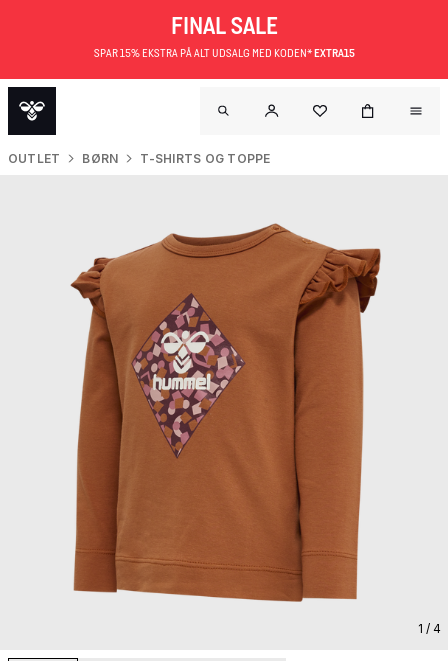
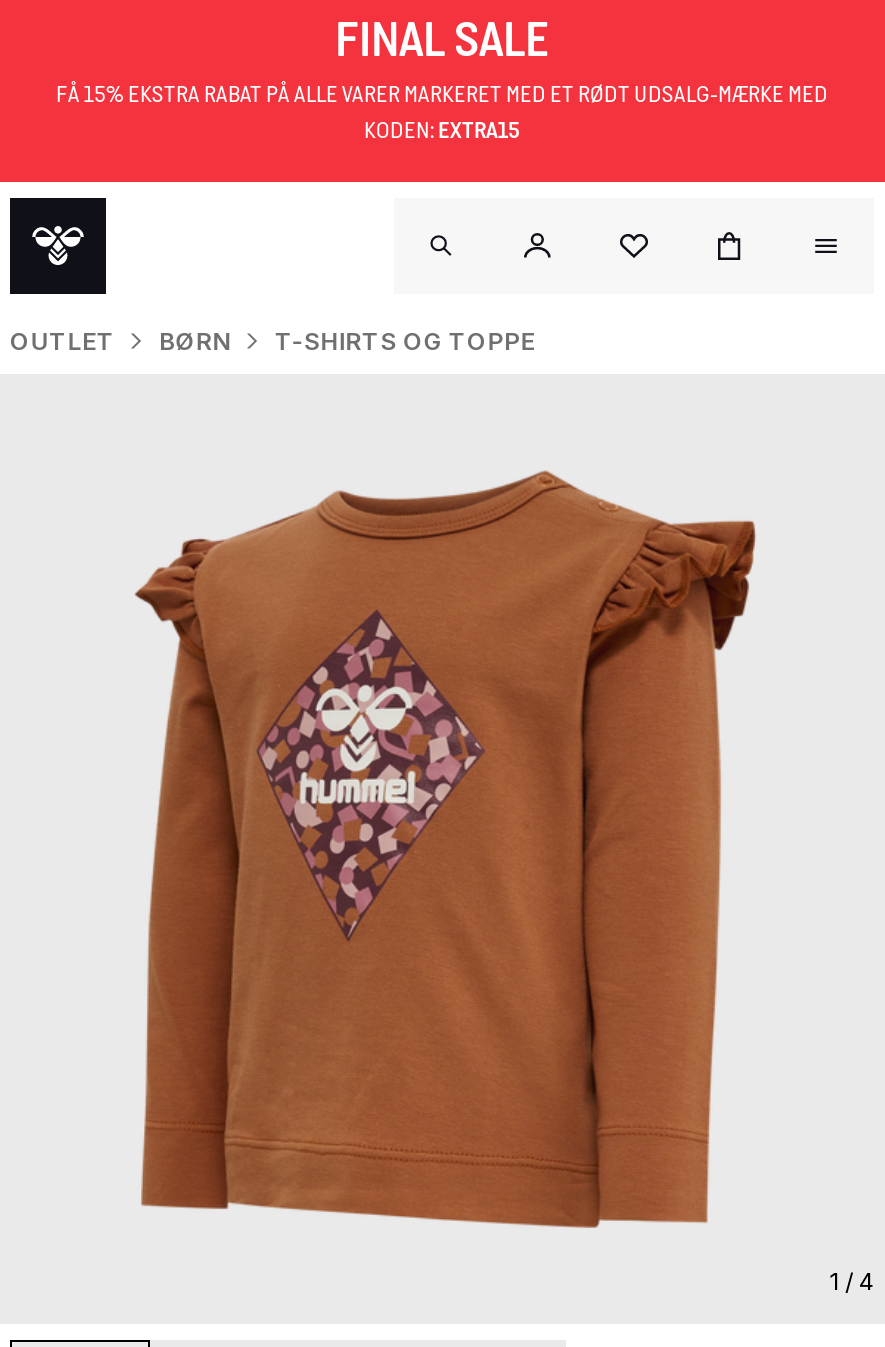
[93,46,354,59] SPAR 15% EKSTRA PÅ ALT UDSALG MED KODEN* EXTRA15 -> [56,80,828,142] FÅ 15% EKSTRA RABAT PÅ ALLE VARER MARKERET MED ET RØDT UDSALG-MÆRKE MED | KODEN: EXTRA15

